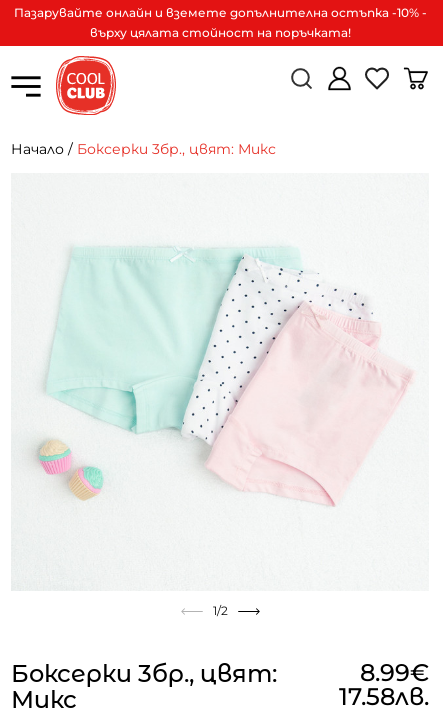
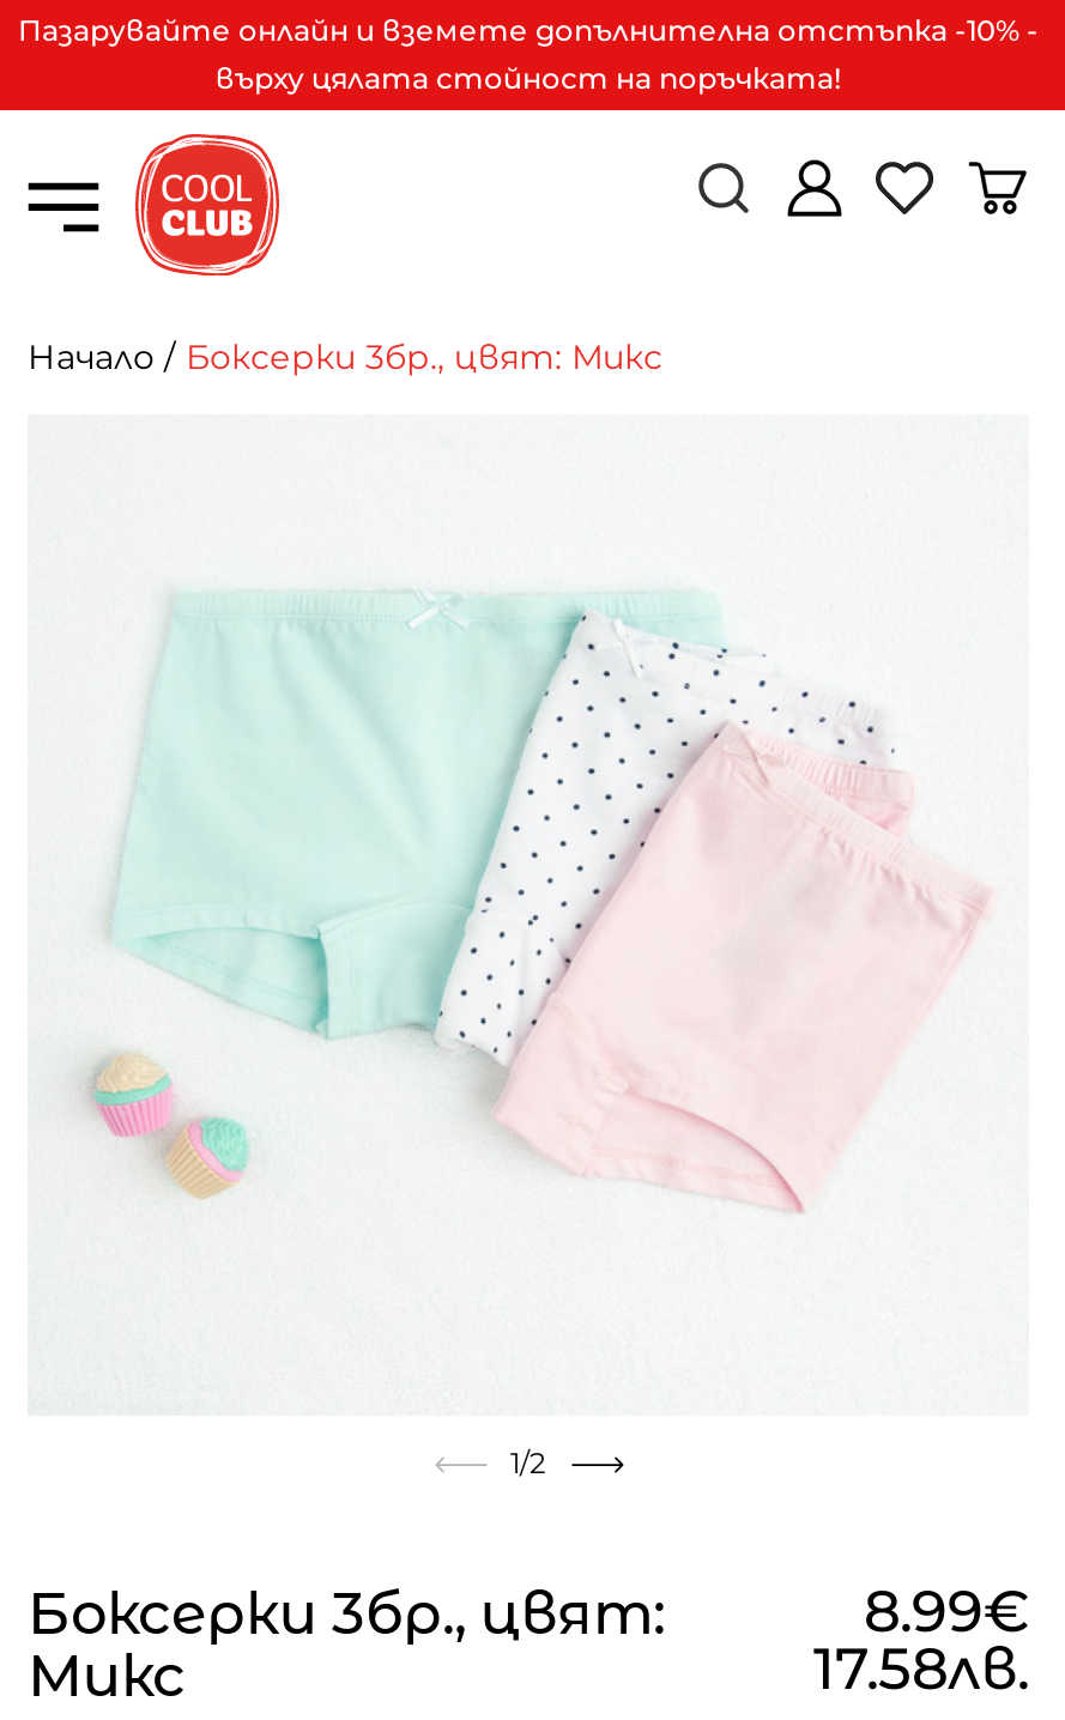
[13,5,426,20] Пазарувайте онлайн и вземете допълнителна остъпка -10% - -> [18,12,1039,48] Пазарувайте онлайн и вземете допълнителна отстъпка -10% -

